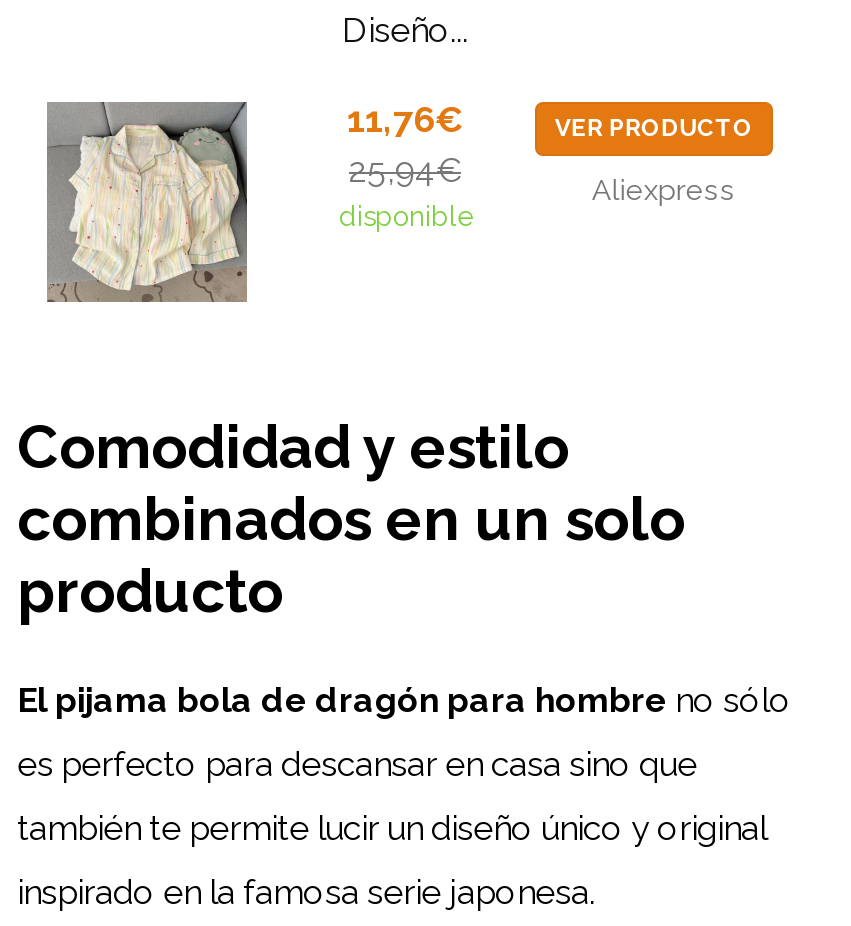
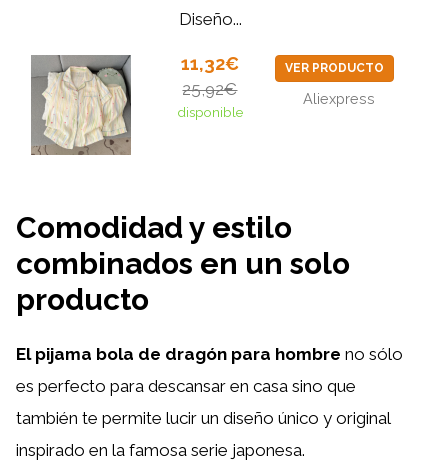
[347,98,463,140] 11,76€ -> [181,53,239,74] 11,32€
[349,150,461,190] 25,94€ -> [182,79,237,99] 25,92€

